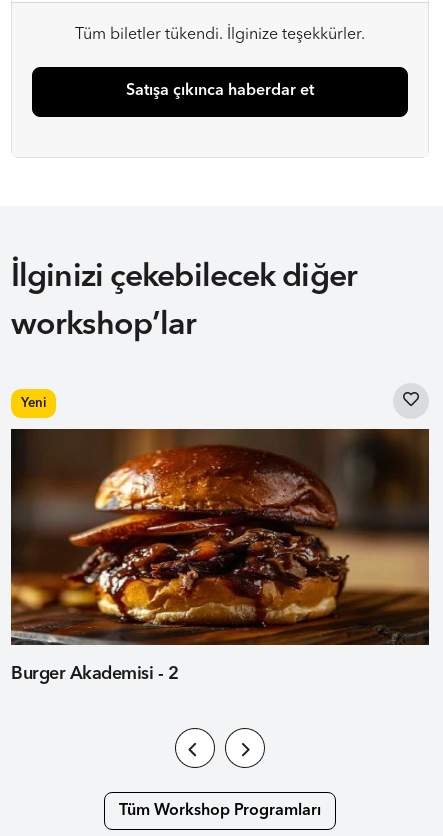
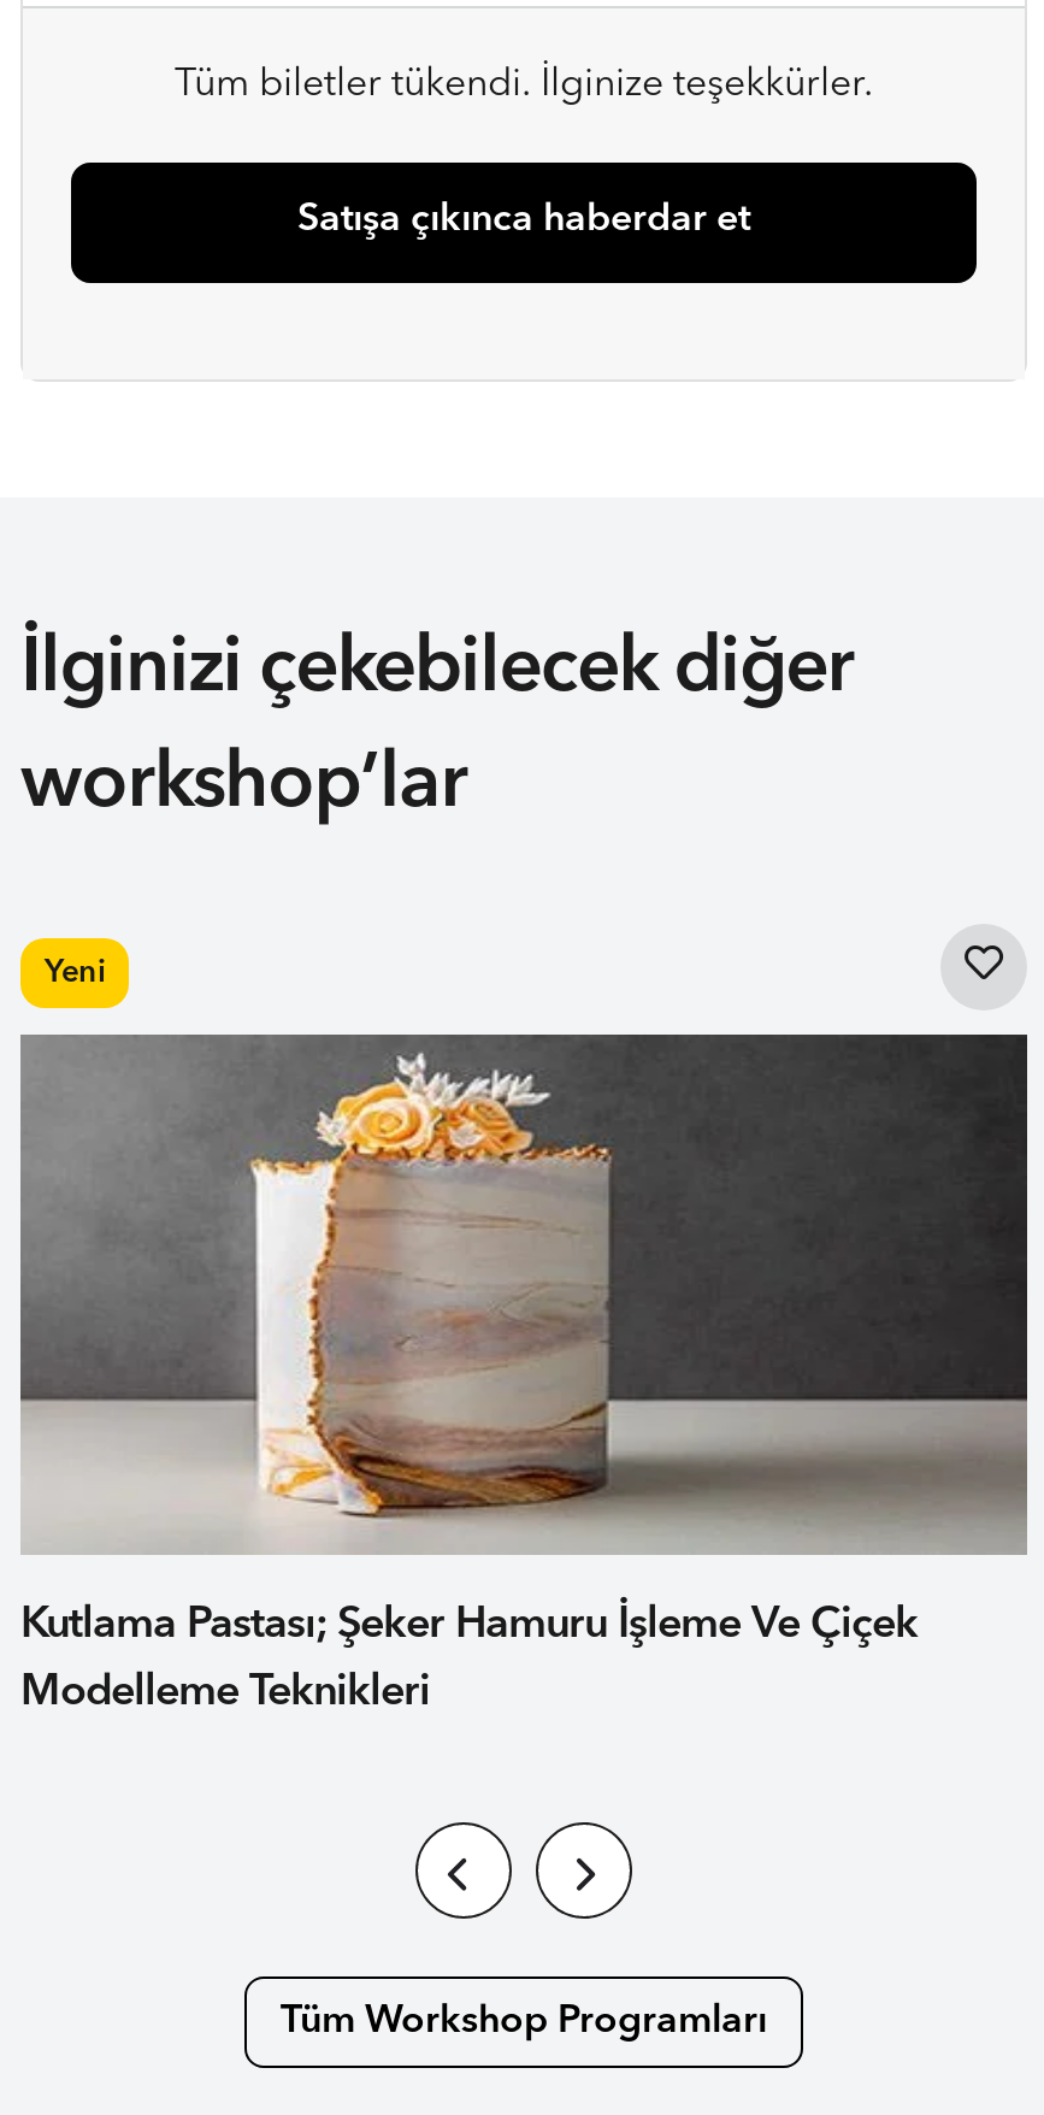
[10,429,430,683] [image] | Burger Akademisi - 2 -> [20,1035,1030,1714] [image] | Kutlama Pastası; Şeker Hamuru İşleme Ve Çiçek | Modelleme Teknikleri

